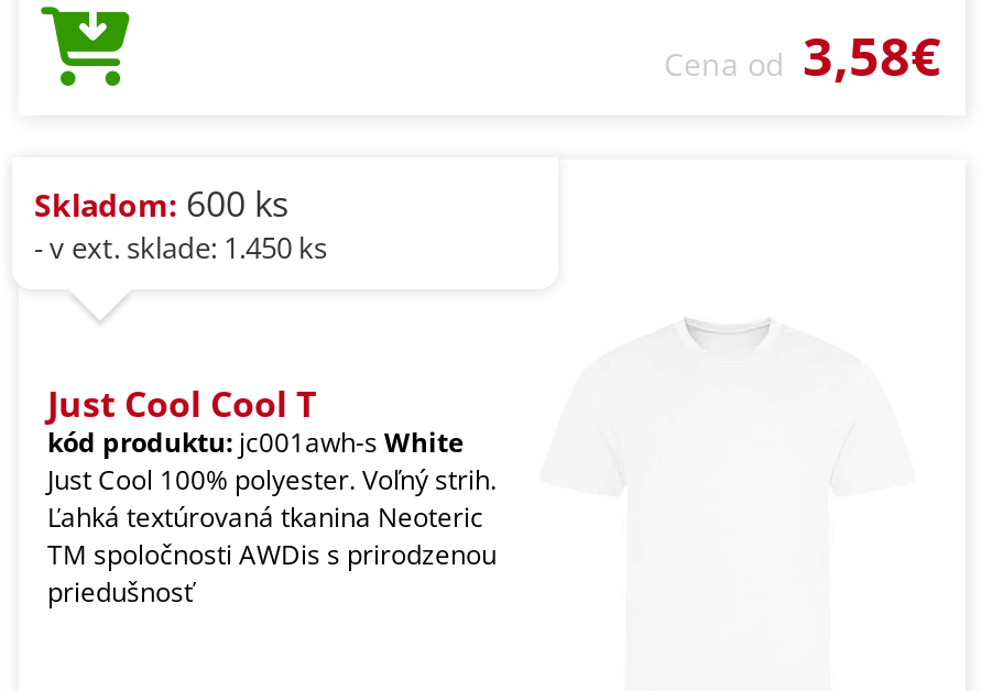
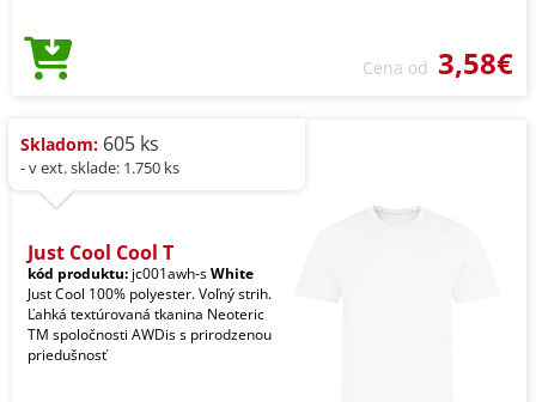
[34,179,290,228] Skladom: 600 ks -> [20,130,159,157] Skladom: 605 ks
[34,228,327,267] - v ext. sklade: 1.450 ks -> [20,157,179,178] - v ext. sklade: 1.750 ks

